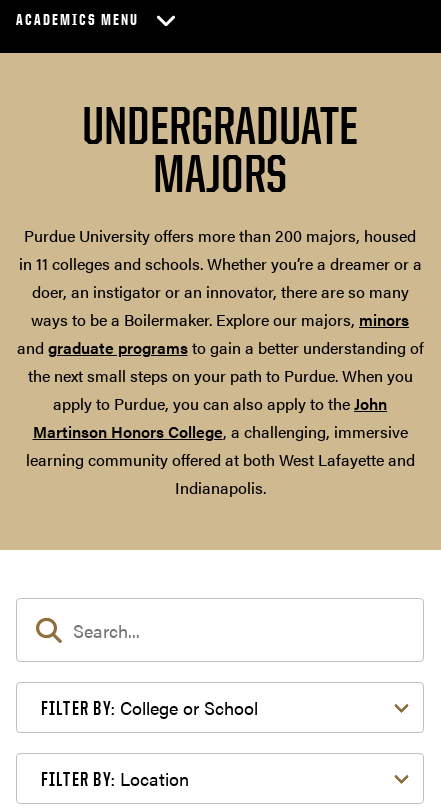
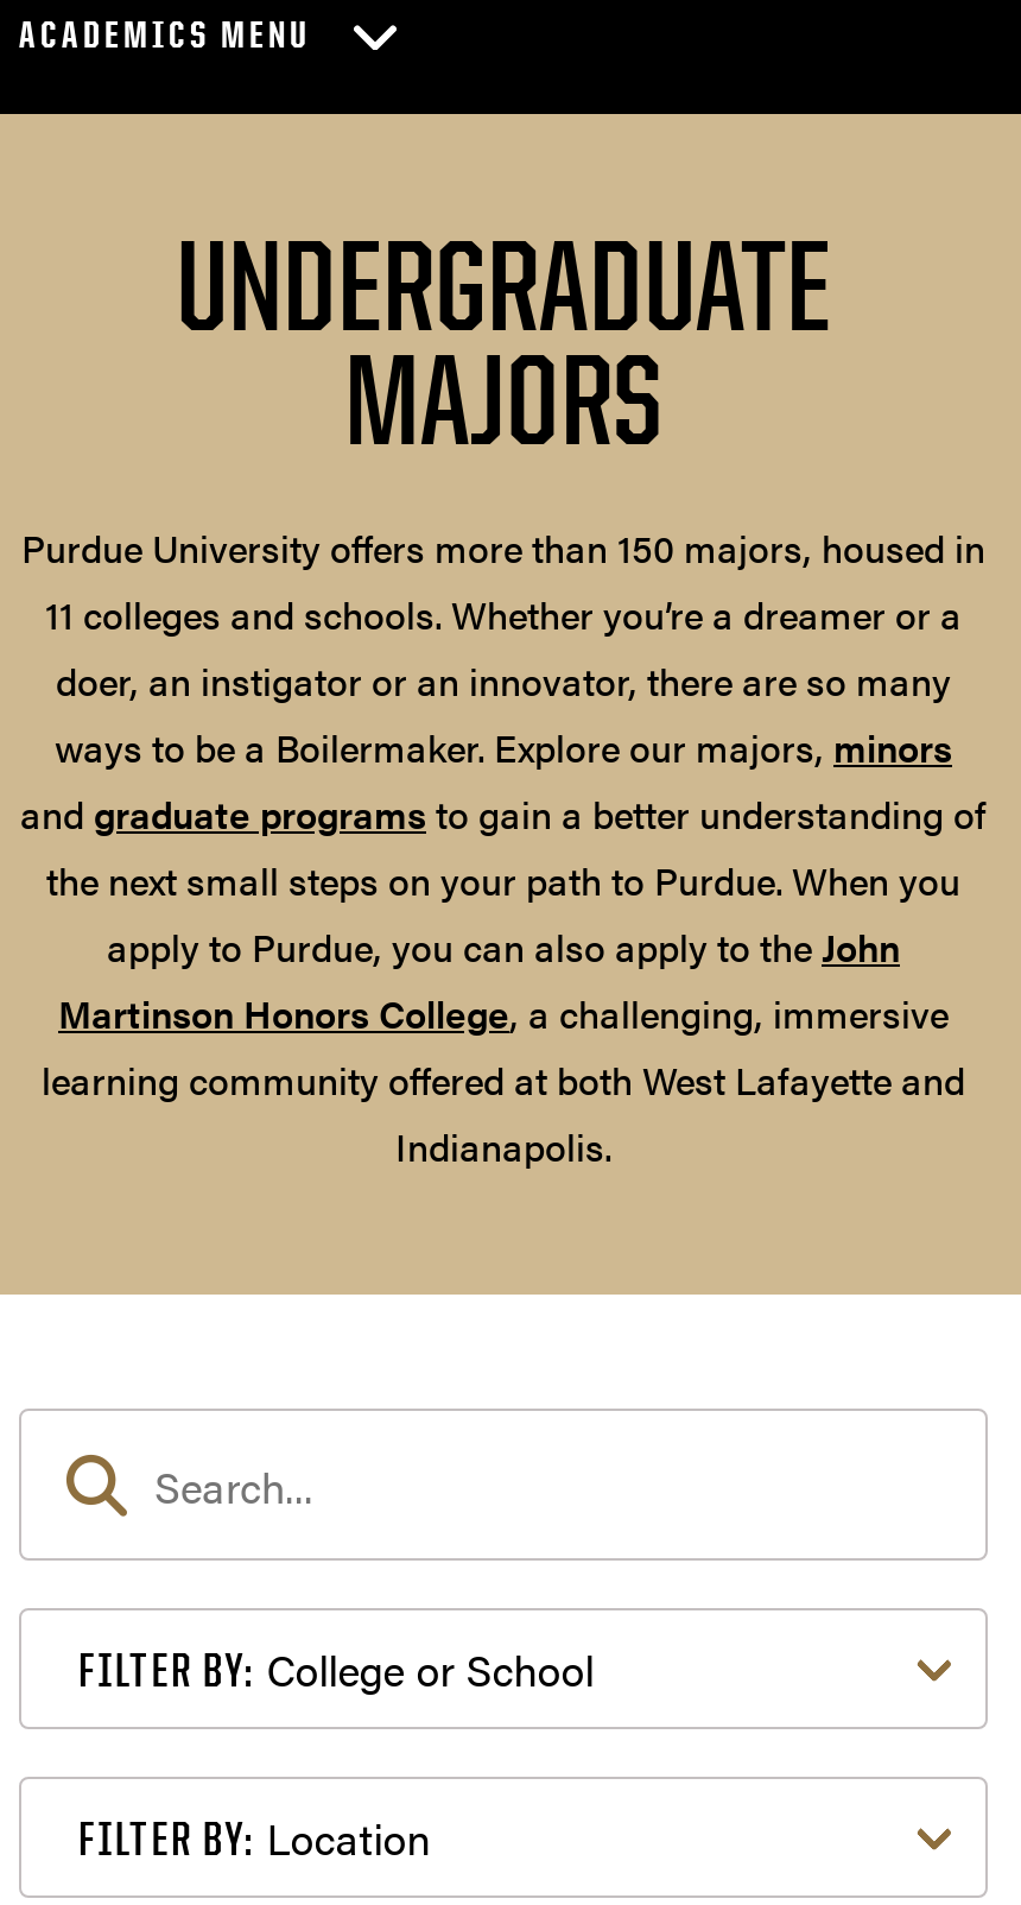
[18,224,421,275] Purdue University offers more than 200 majors, housed | in 11 colleges and schools. Whether you’re a dreamer or a -> [21,521,985,642] Purdue University offers more than 150 majors, housed in | 11 colleges and schools. Whether you’re a dreamer or a

